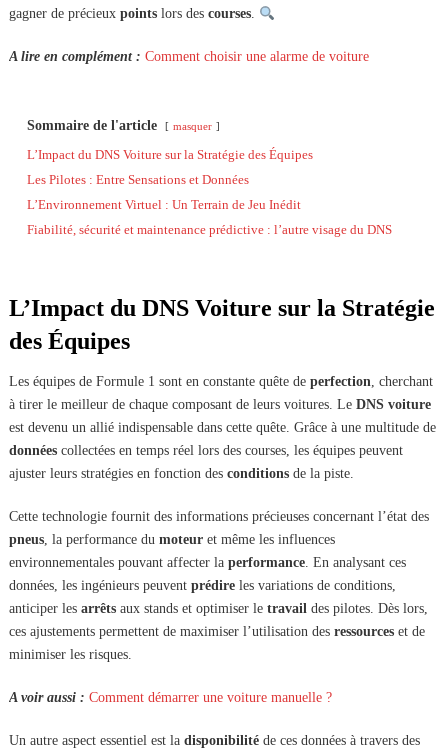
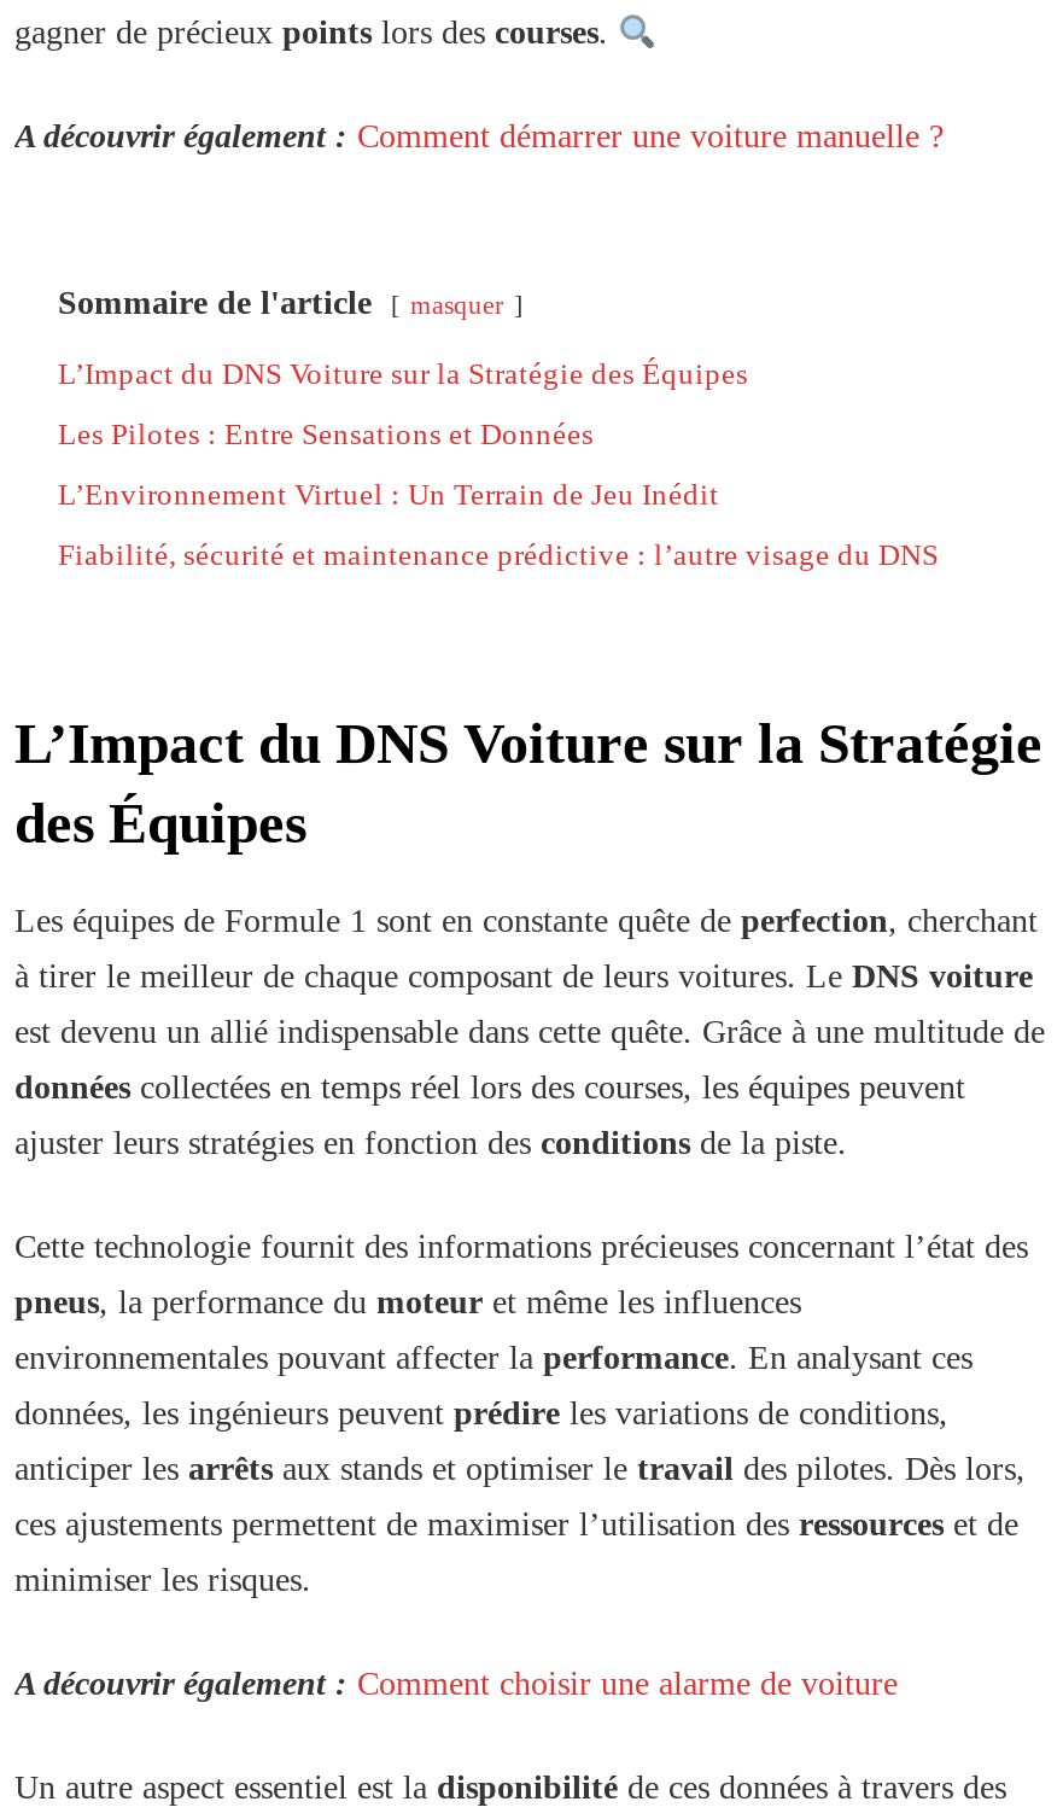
[9,49,369,64] A lire en complément : Comment choisir une alarme de voiture -> [14,119,944,155] A découvrir également : Comment démarrer une voiture manuelle ?
[9,690,332,705] A voir aussi : Comment démarrer une voiture manuelle ? -> [14,1666,898,1702] A découvrir également : Comment choisir une alarme de voiture

